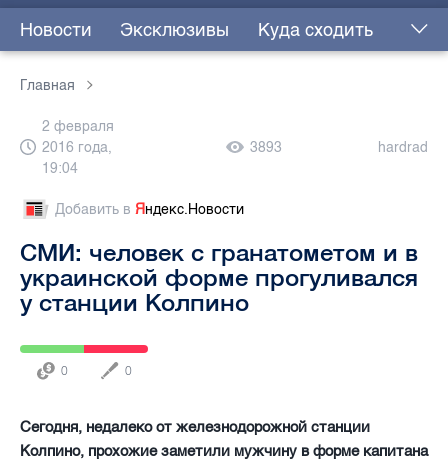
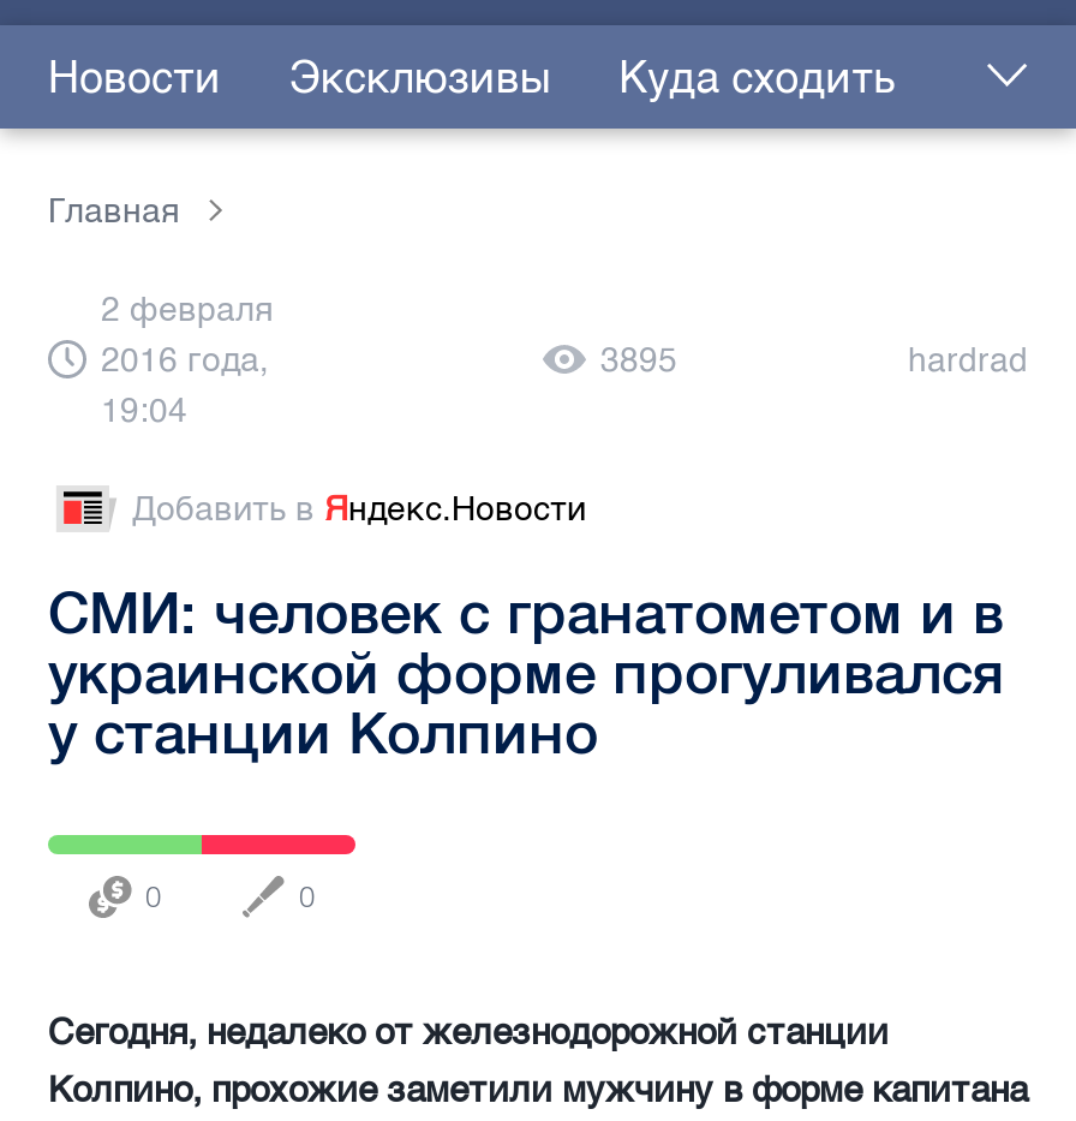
[250,139,282,156] 3893 -> [600,341,677,381] 3895

